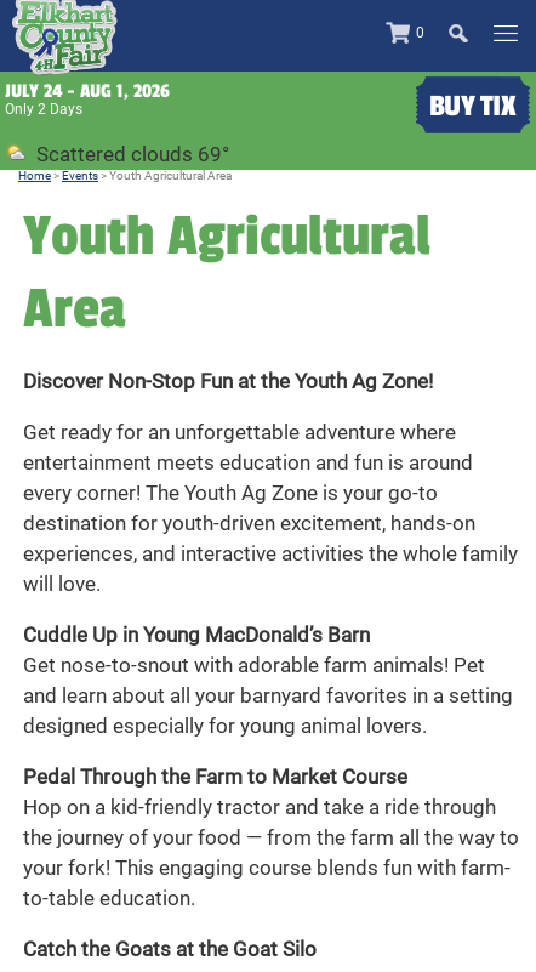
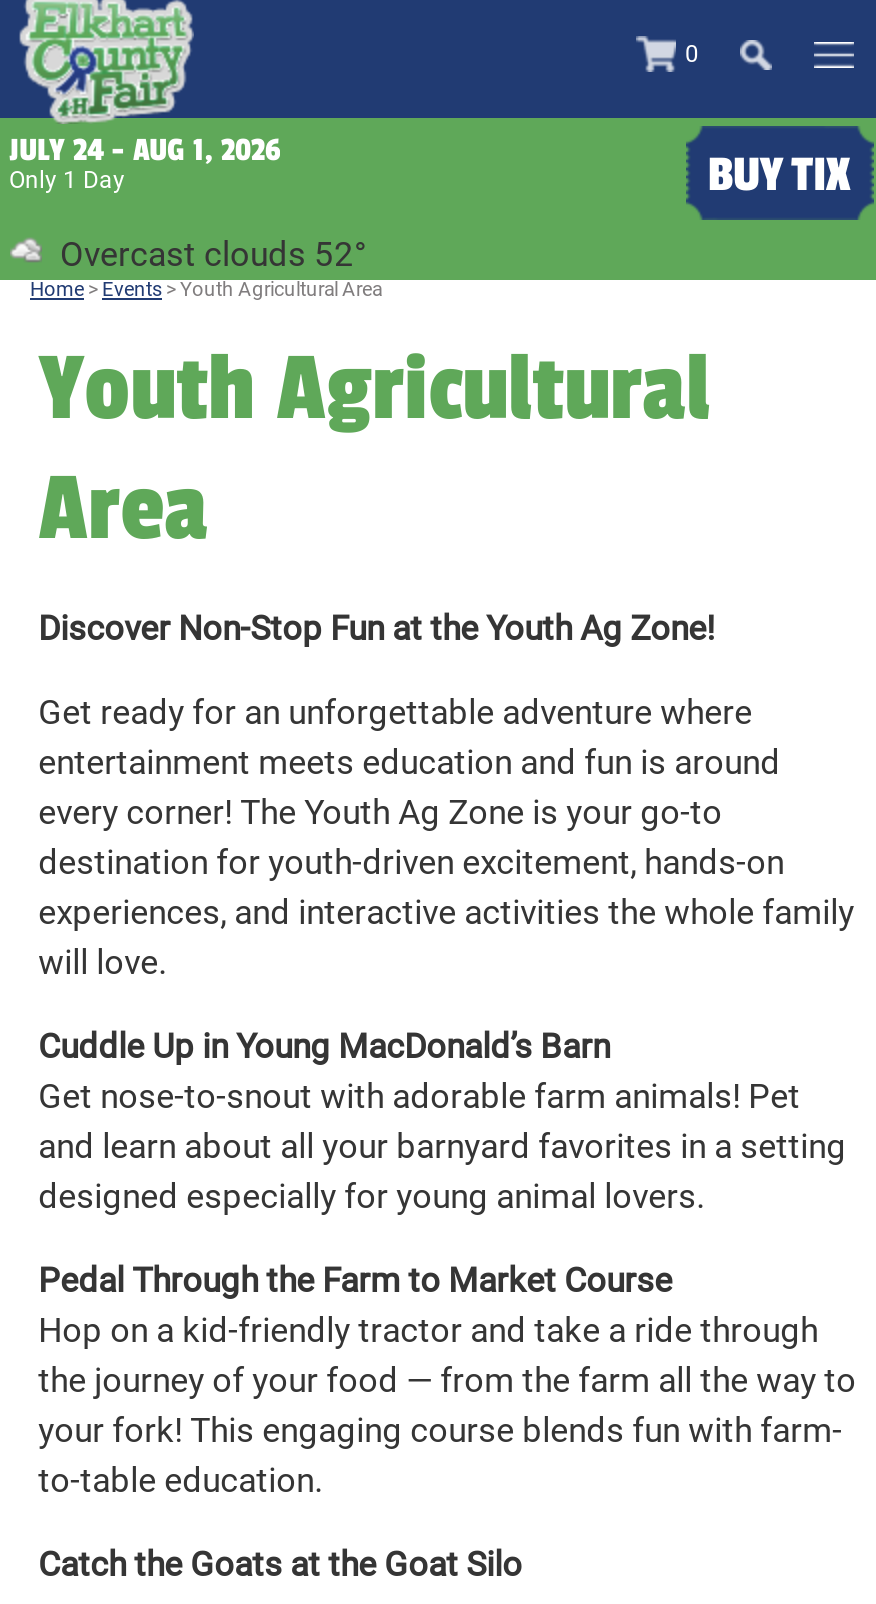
[38,101,83,118] 2 Days -> [63,166,125,194] 1 Day
[36,142,229,166] Scattered clouds 69° -> [60,234,366,274] Overcast clouds 52°

